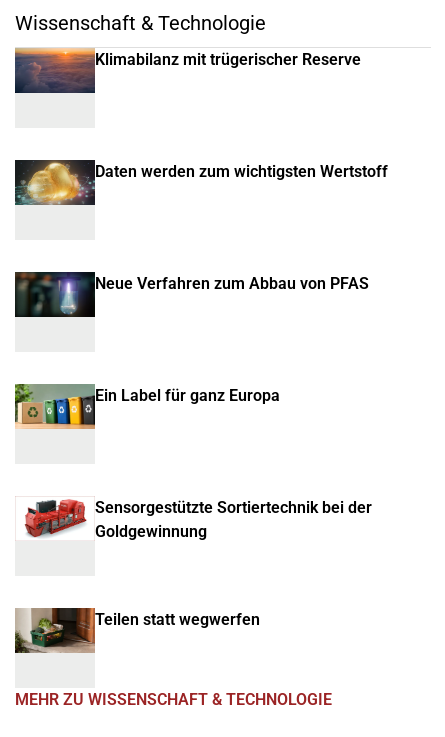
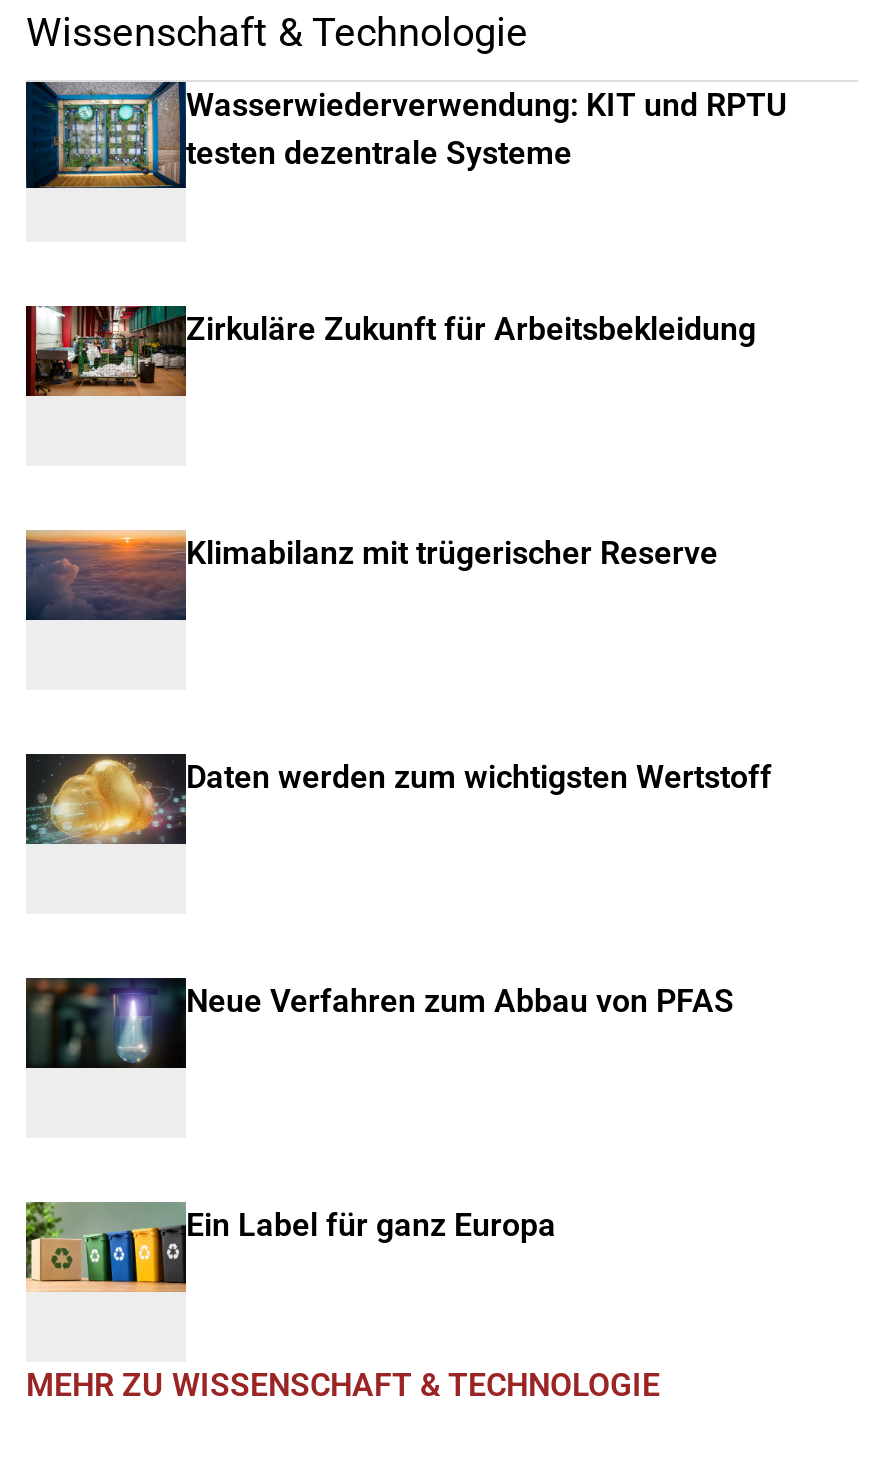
none -> [24,80,788,190] [image] | Wasserwiederverwendung: KIT und RPTU | testen dezentrale Systeme
none -> [26,304,756,398] [image] | Zirkuläre Zukunft für Arbeitsbekleidung
moved [14,48,388,405] -> [24,530,772,1244]: [image] | Klimabilanz mit trügerischer Reserve | Daten werden zum wichtigsten Wertstoff | Neue Verfahren zum Abbau von PFAS | Ein Label für ganz Europa
moved [13,383,94,430] -> [22,1200,184,1294]: [image]
[24,498,372,541] [image] | Sensorgestützte Sortiertechnik bei der | Goldgewinnung -> none
[14,607,260,654] [image] | Teilen statt wegwerfen -> none

